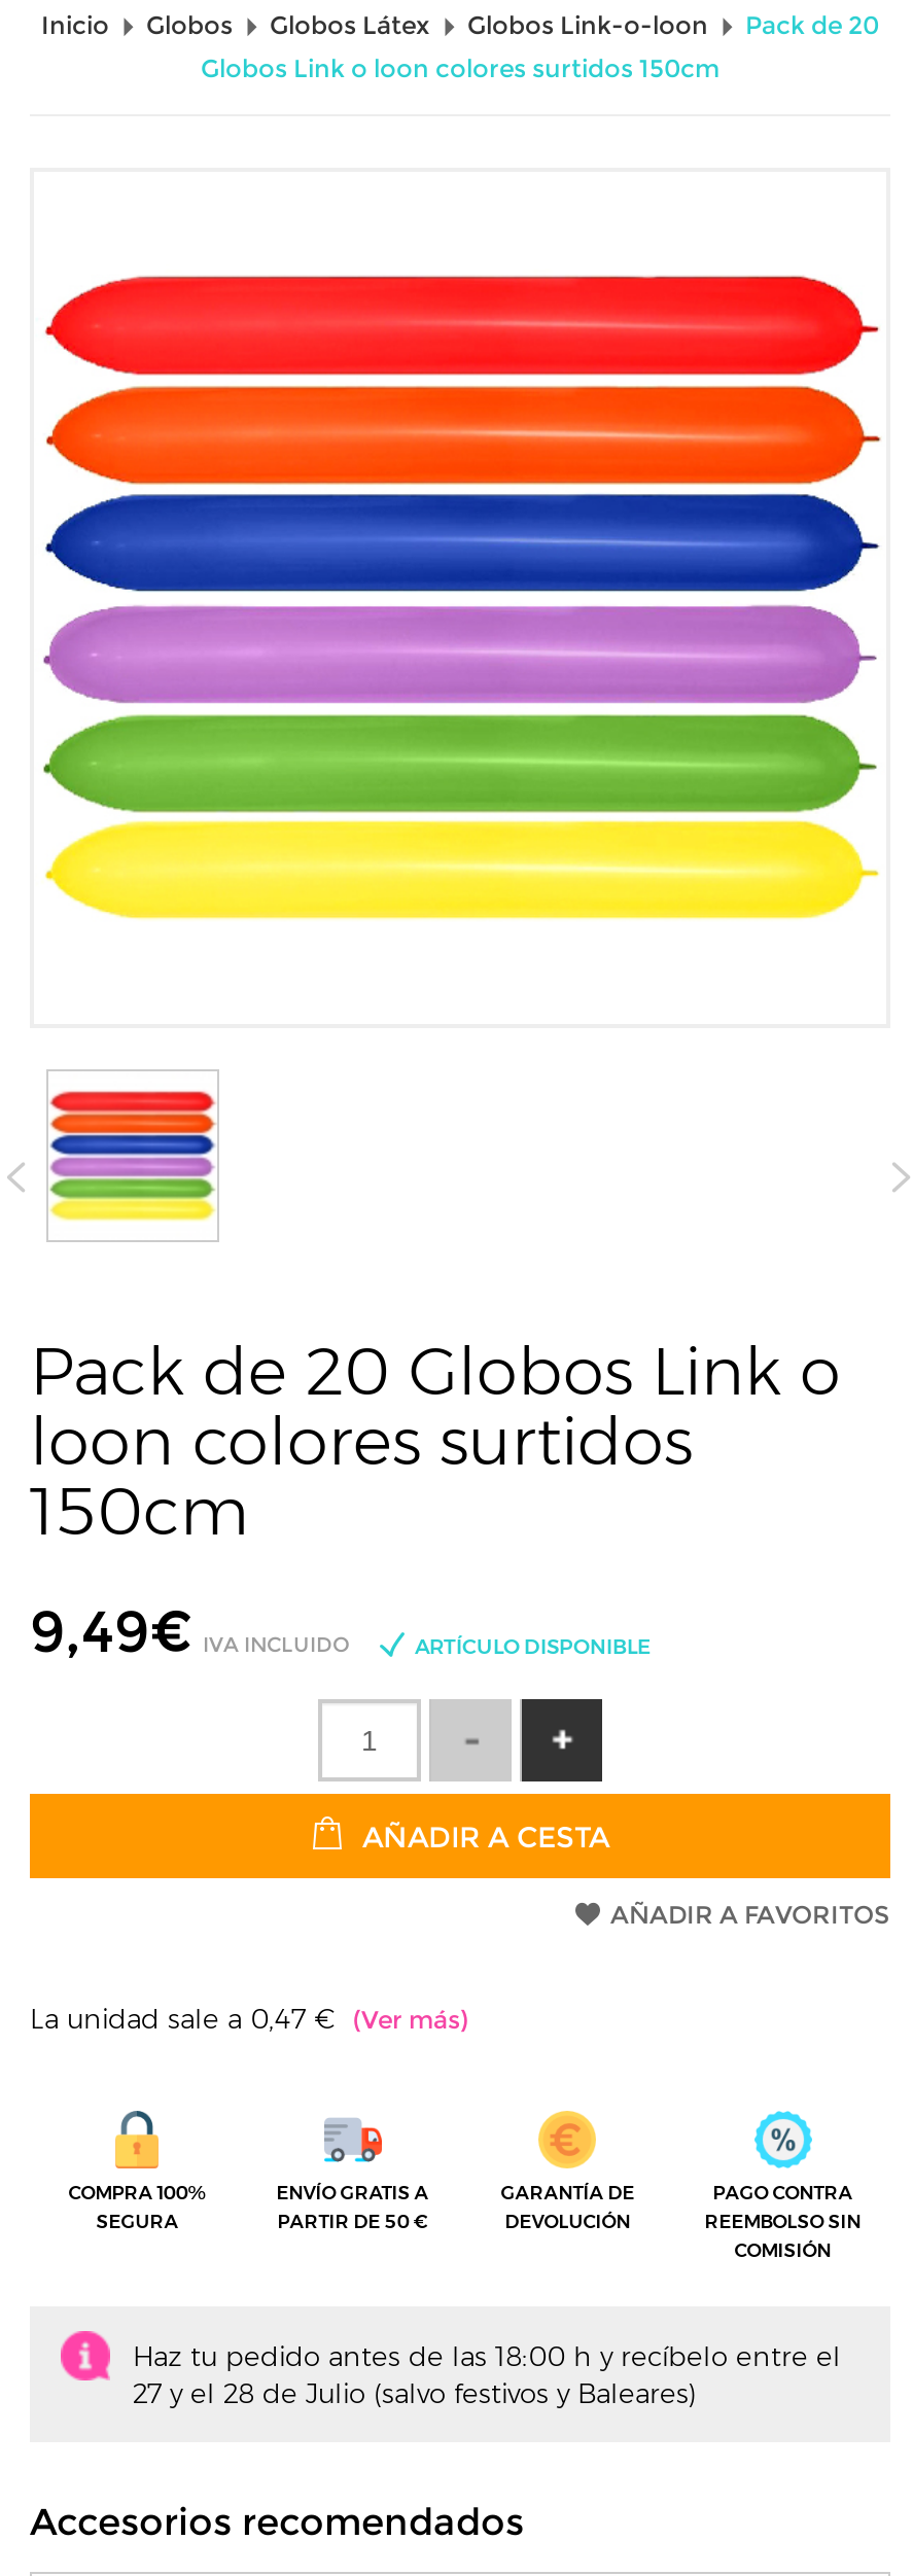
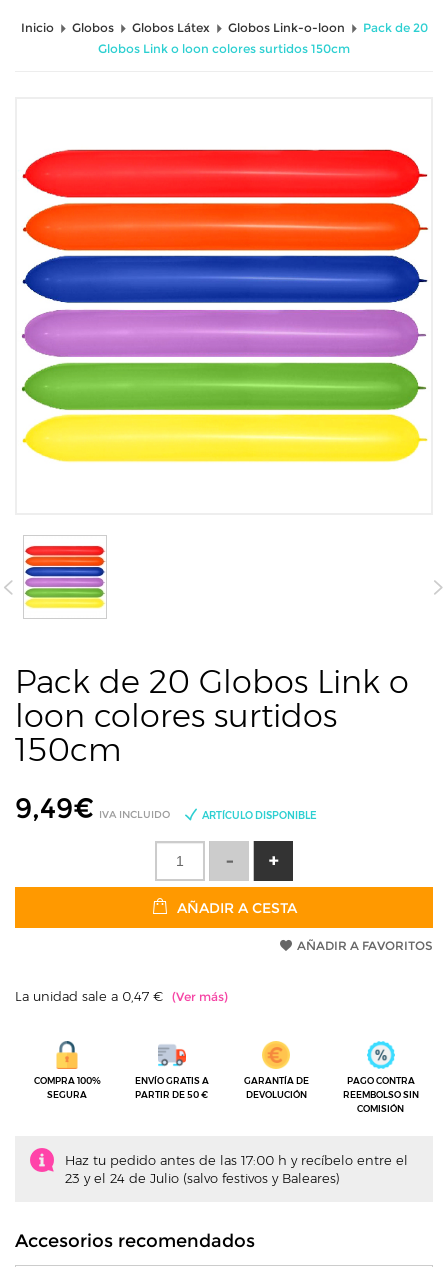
[133,2339,841,2372] Haz tu pedido antes de las 18:00 h y recíbelo entre el -> [65,1152,408,1168] Haz tu pedido antes de las 17:00 h y recíbelo entre el
[133,2376,697,2409] 27 y el 28 de Julio (salvo festivos y Baleares) -> [65,1170,340,1186] 23 y el 24 de Julio (salvo festivos y Baleares)

